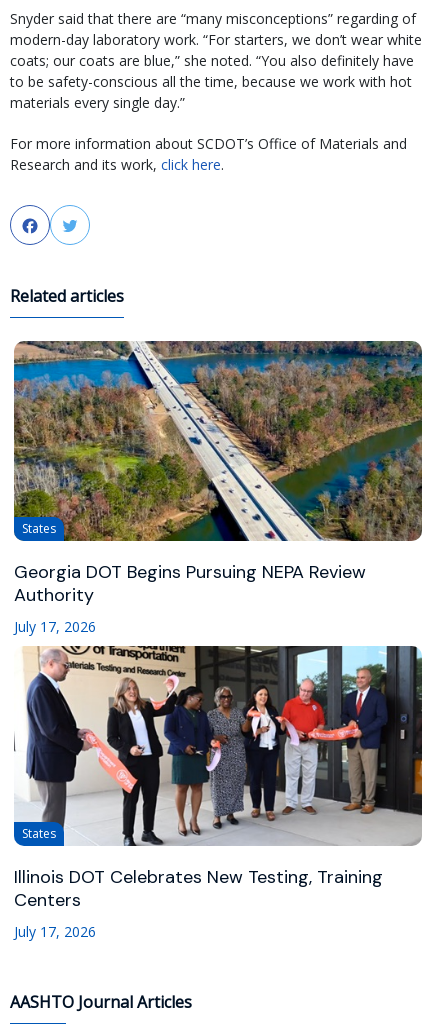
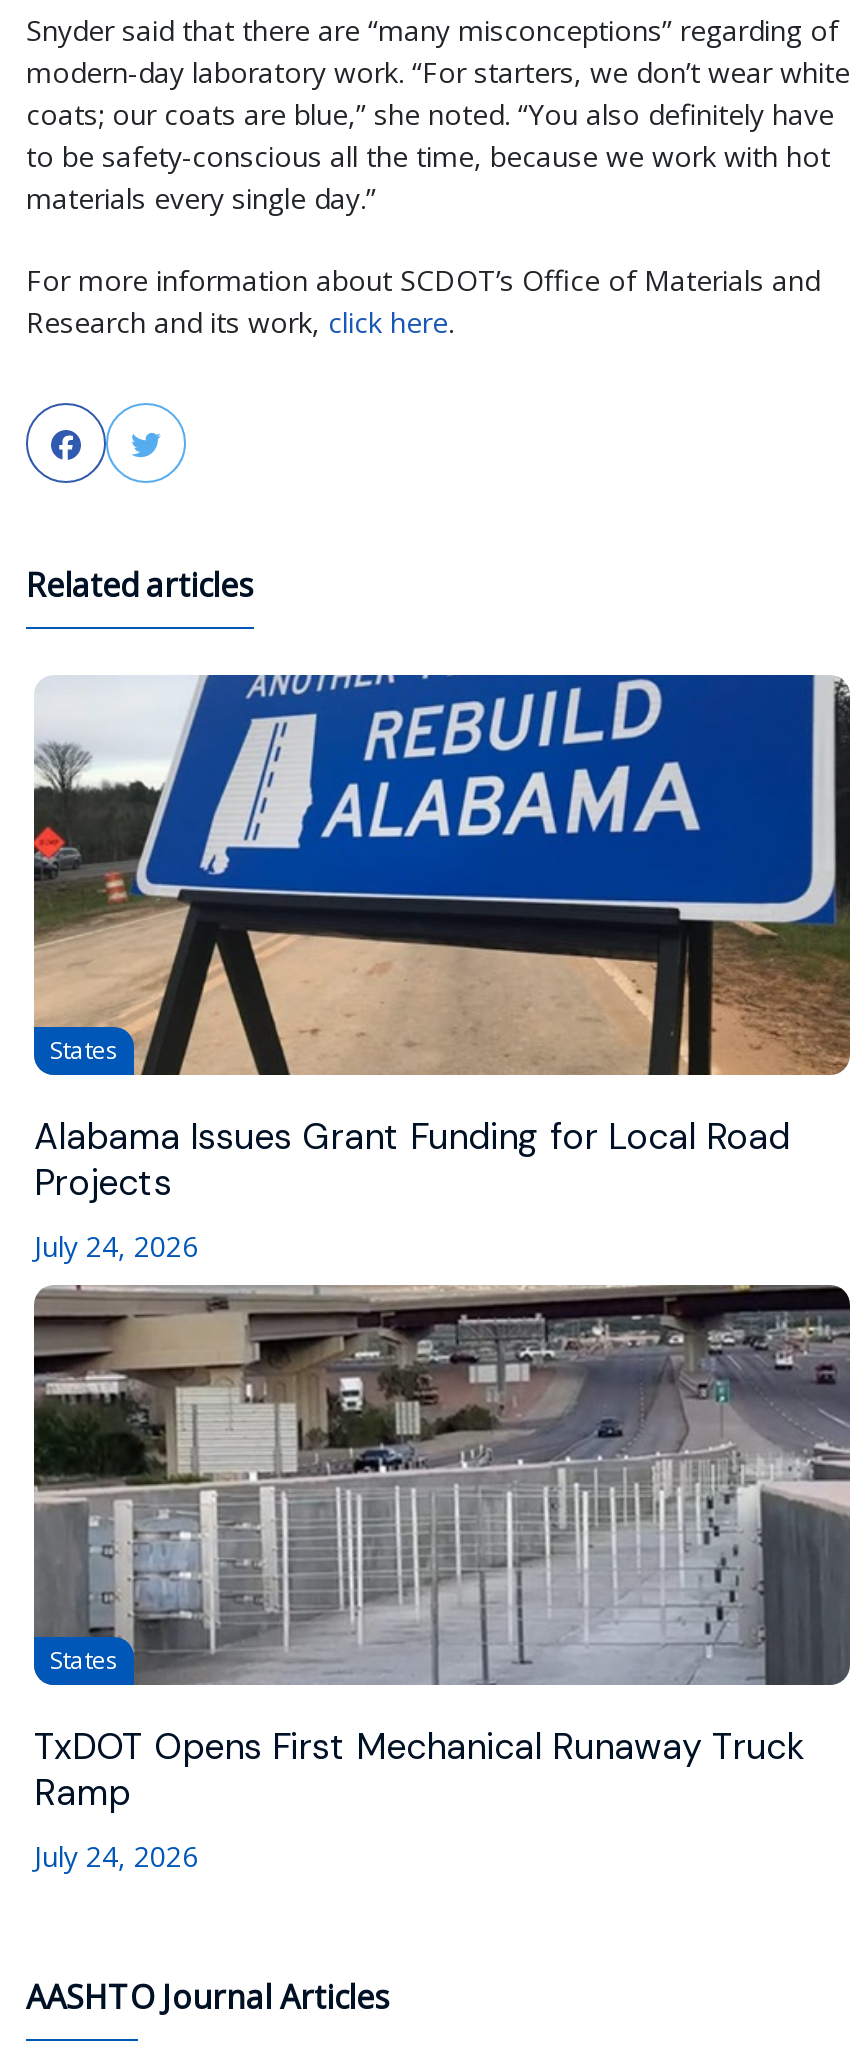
[13,340,423,636] [image] | Georgia DOT Begins Pursuing NEPA Review | Authority | July 17, 2026 -> [32,673,852,1265] [image] | Alabama Issues Grant Funding for Local Road | Projects | July 24, 2026
[14,646,423,941] [image] | Illinois DOT Celebrates New Testing, Training | Centers | July 17, 2026 -> [32,1283,852,1875] [image] | TxDOT Opens First Mechanical Runaway Truck | Ramp | July 24, 2026

